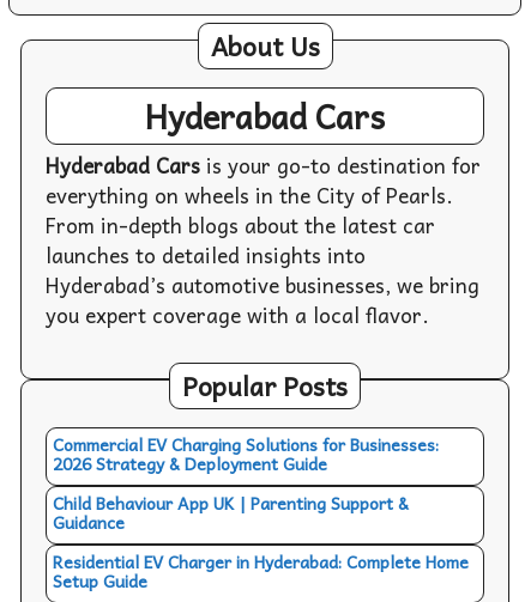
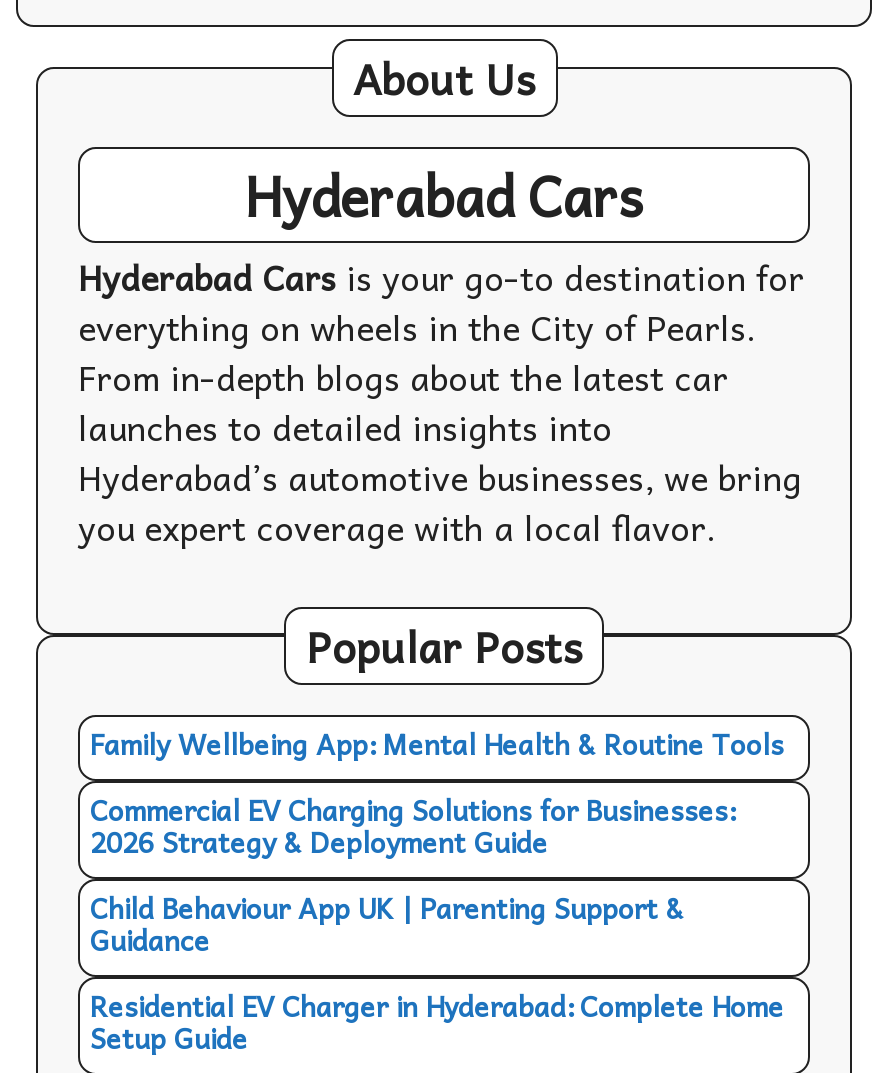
none -> [90,721,784,765] Family Wellbeing App: Mental Health & Routine Tools

